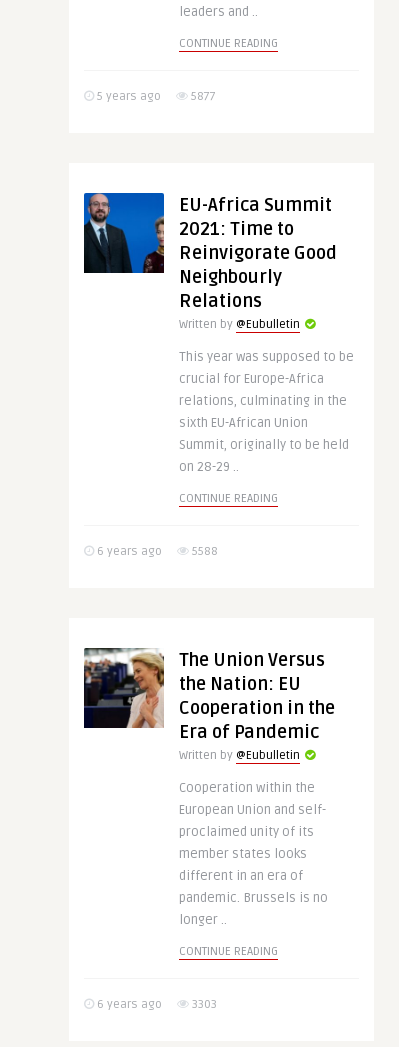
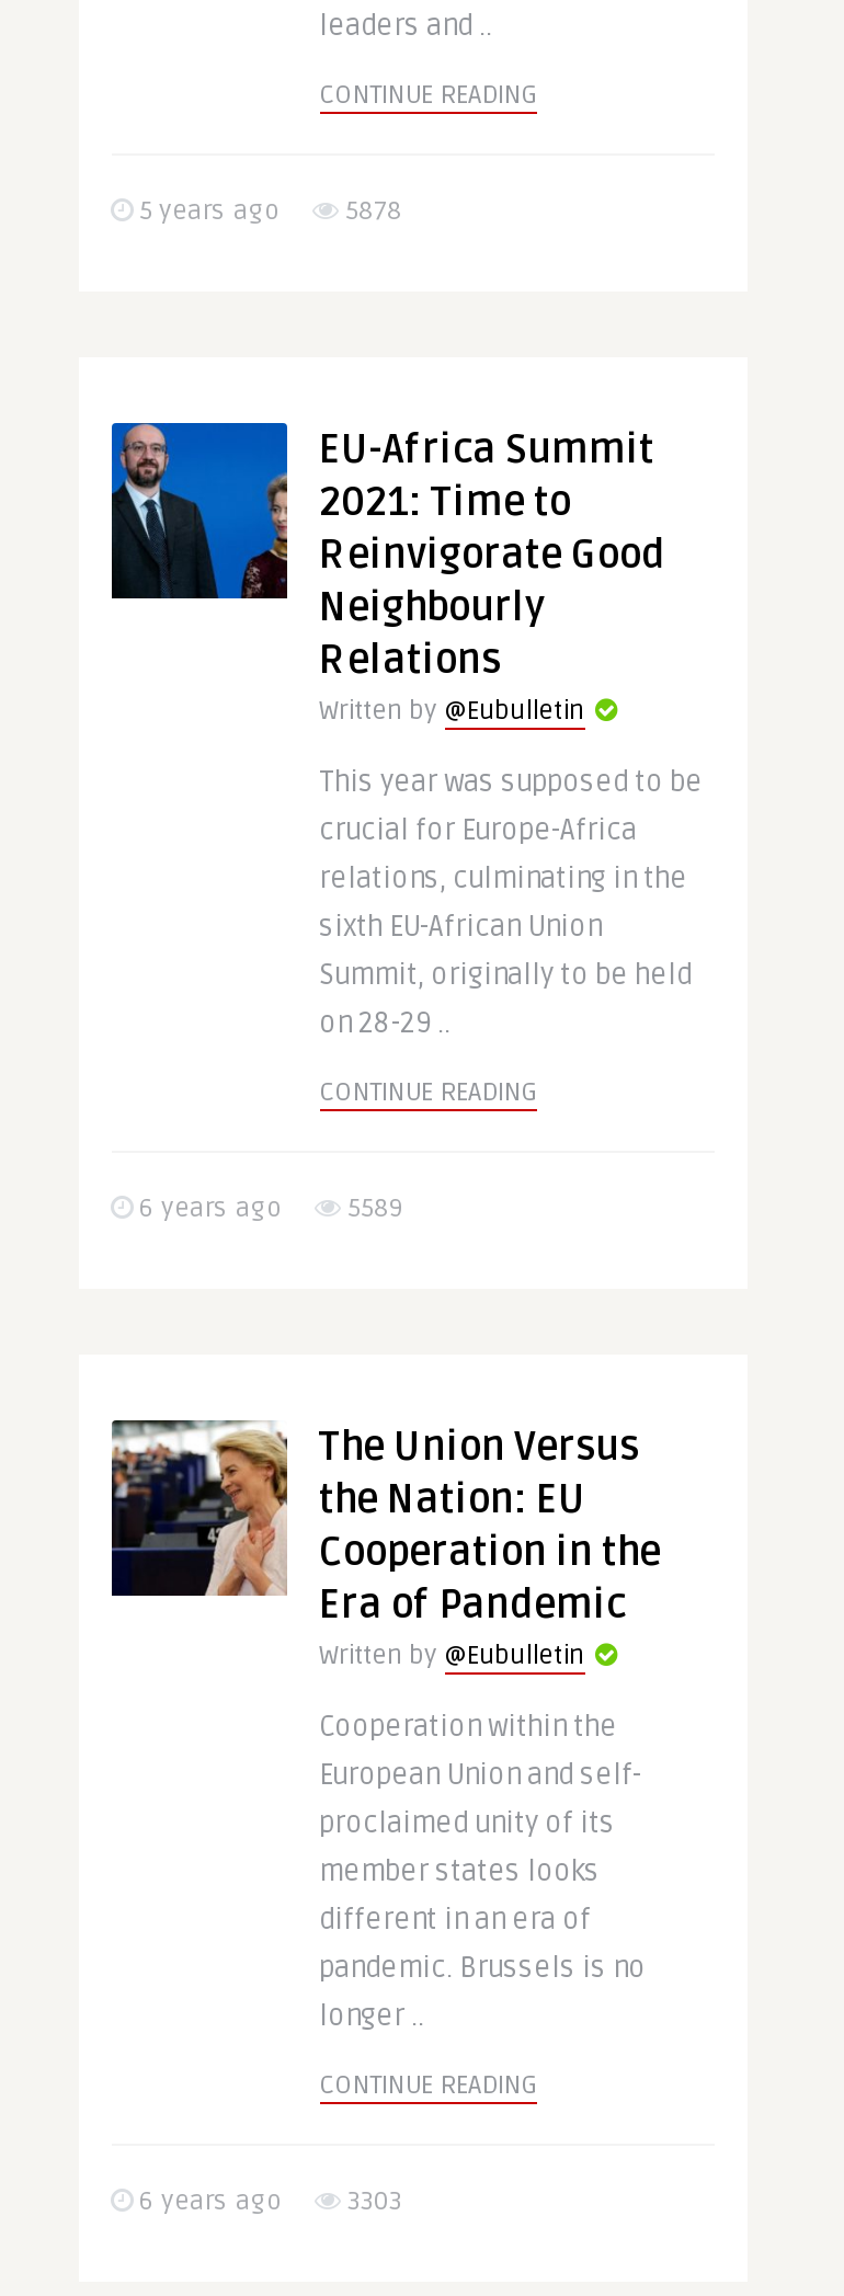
[93,89,215,104] 5 years ago 5877 -> [133,195,402,228] 5 years ago 5878
[93,544,217,559] 6 years ago 5588 -> [133,1192,404,1225] 6 years ago 5589

